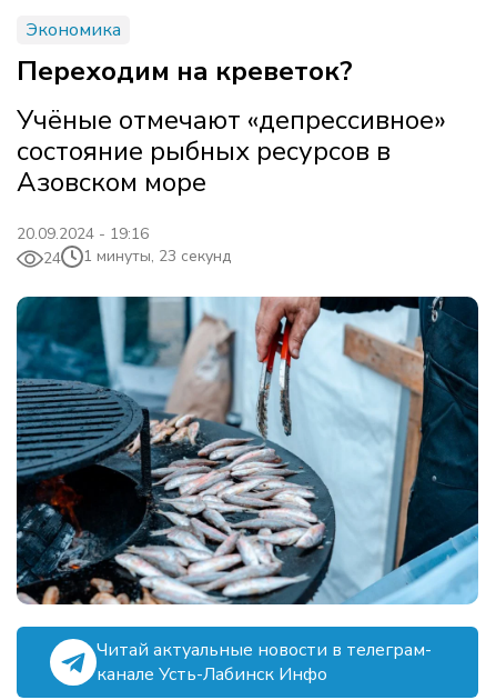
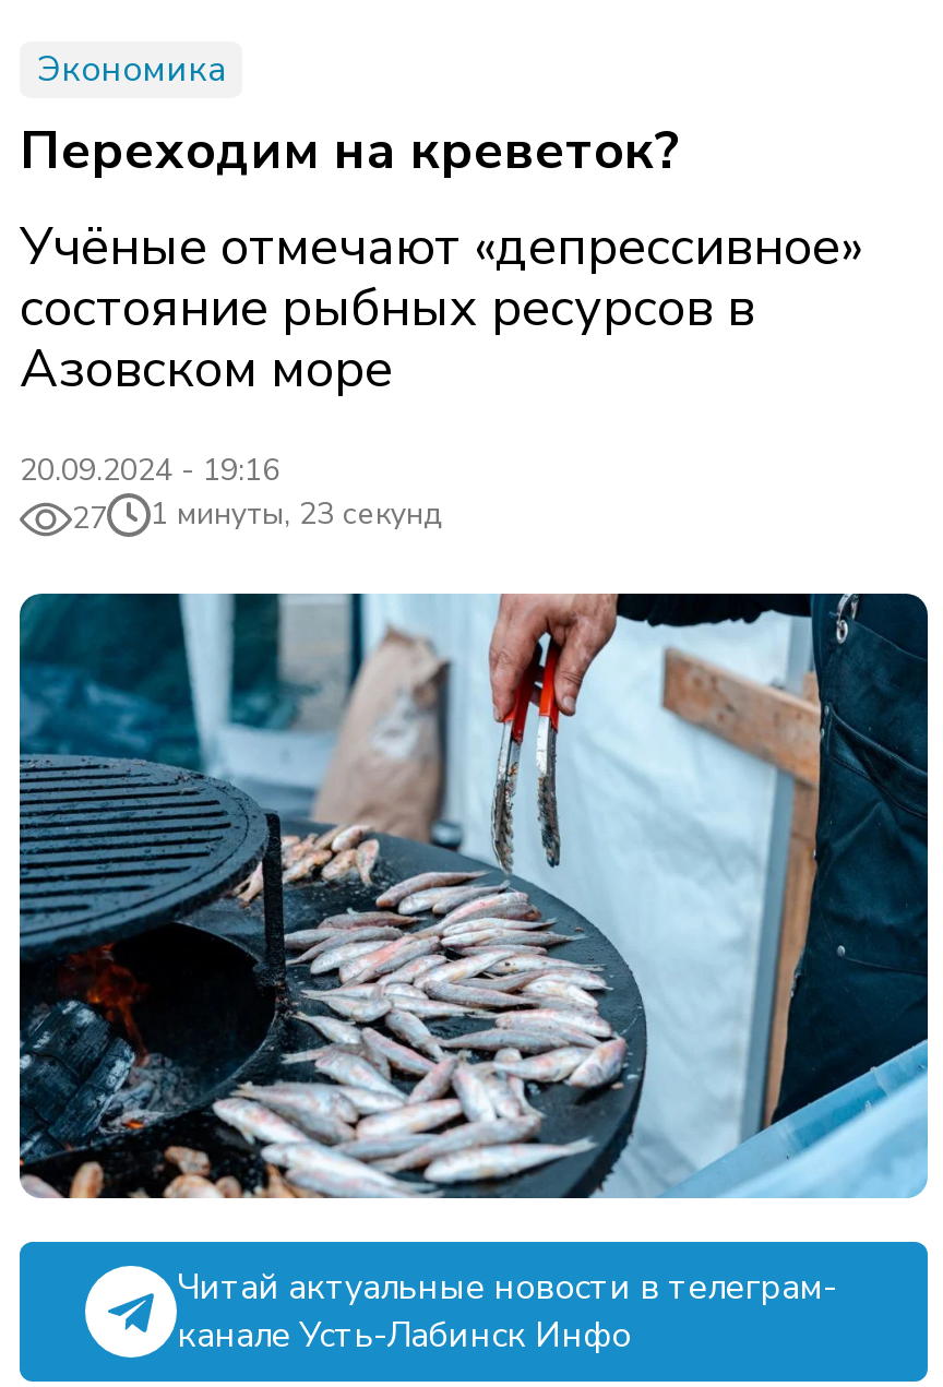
[43,246,231,269] 24 1 минуты, 23 секунд -> [72,493,441,539] 27 1 минуты, 23 секунд

